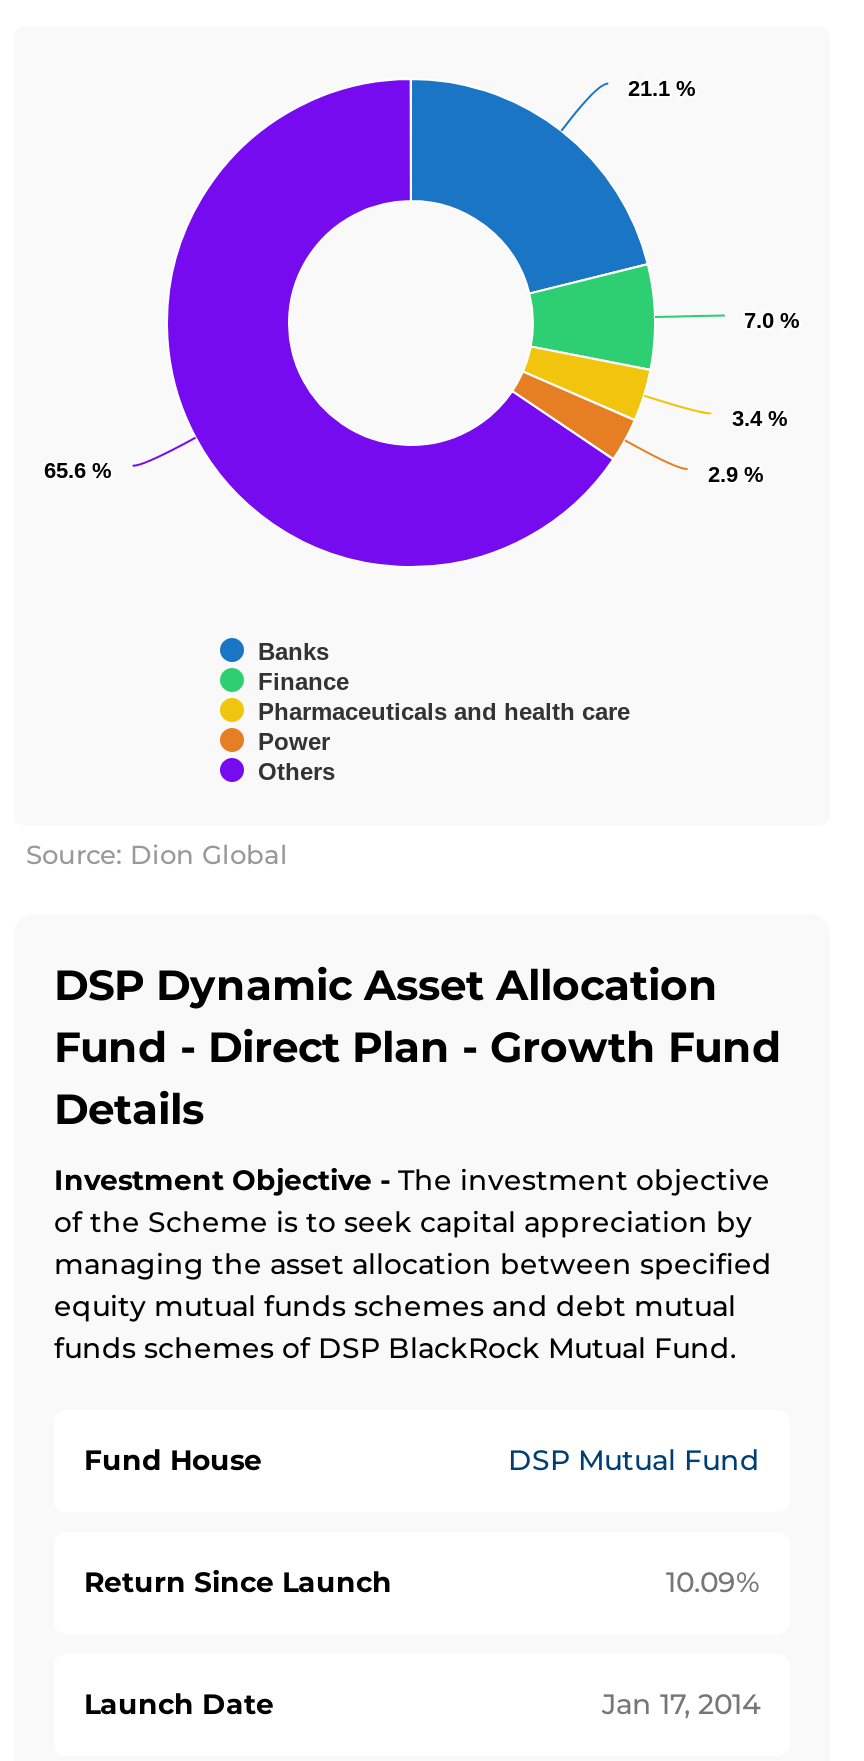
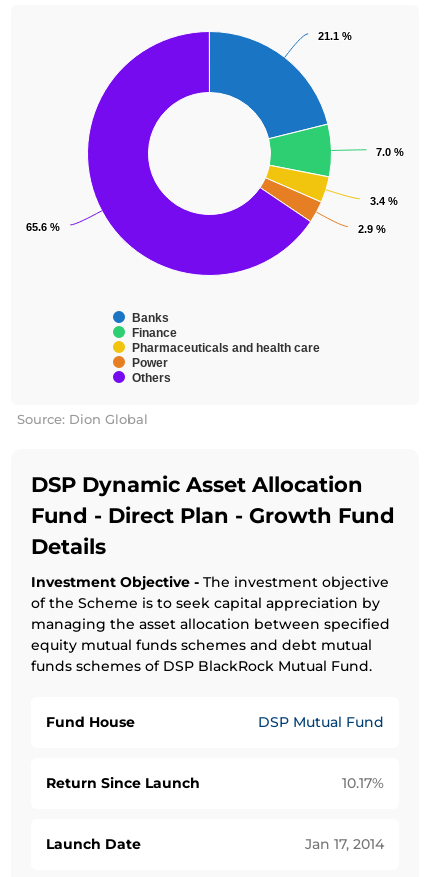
[666,1564,760,1600] 10.09% -> [342,774,384,792] 10.17%

